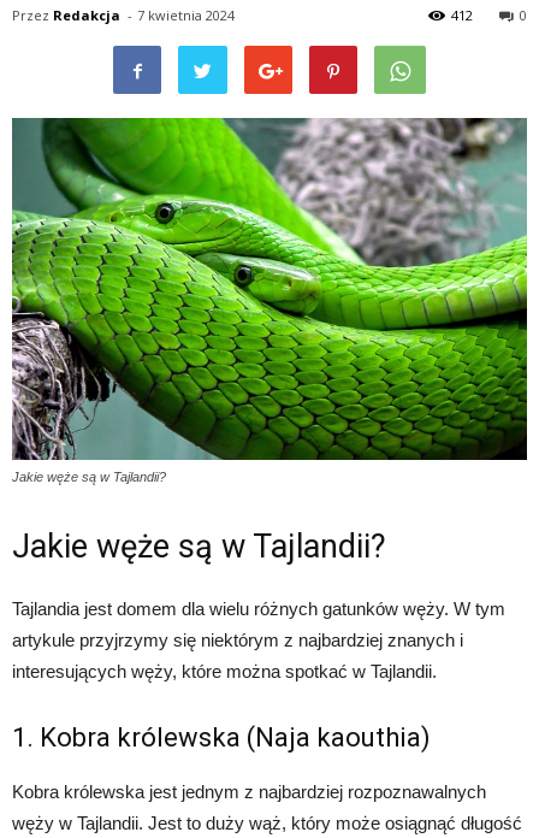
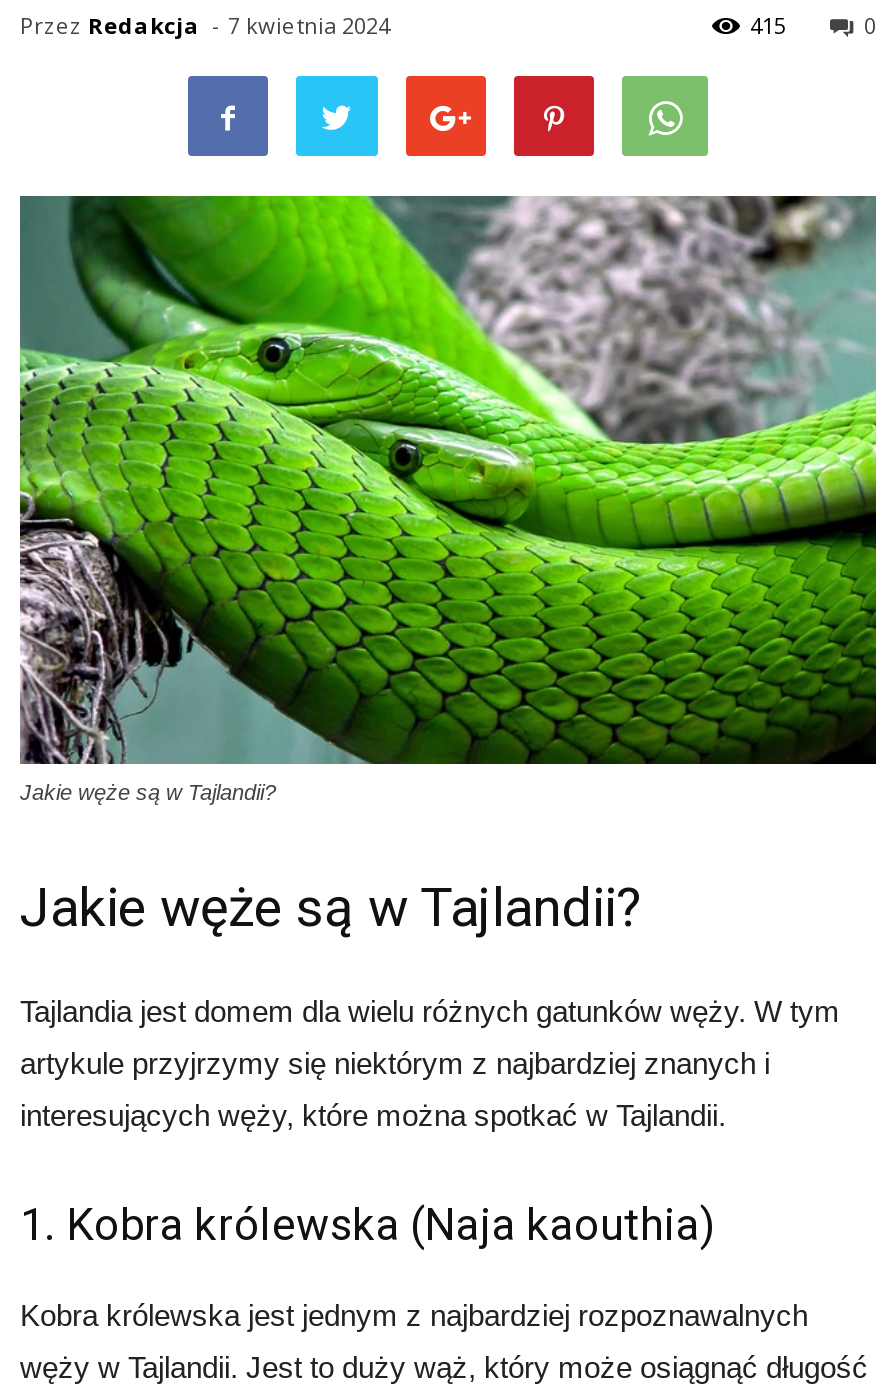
[451,6,473,24] 412 -> [750,10,786,40] 415

